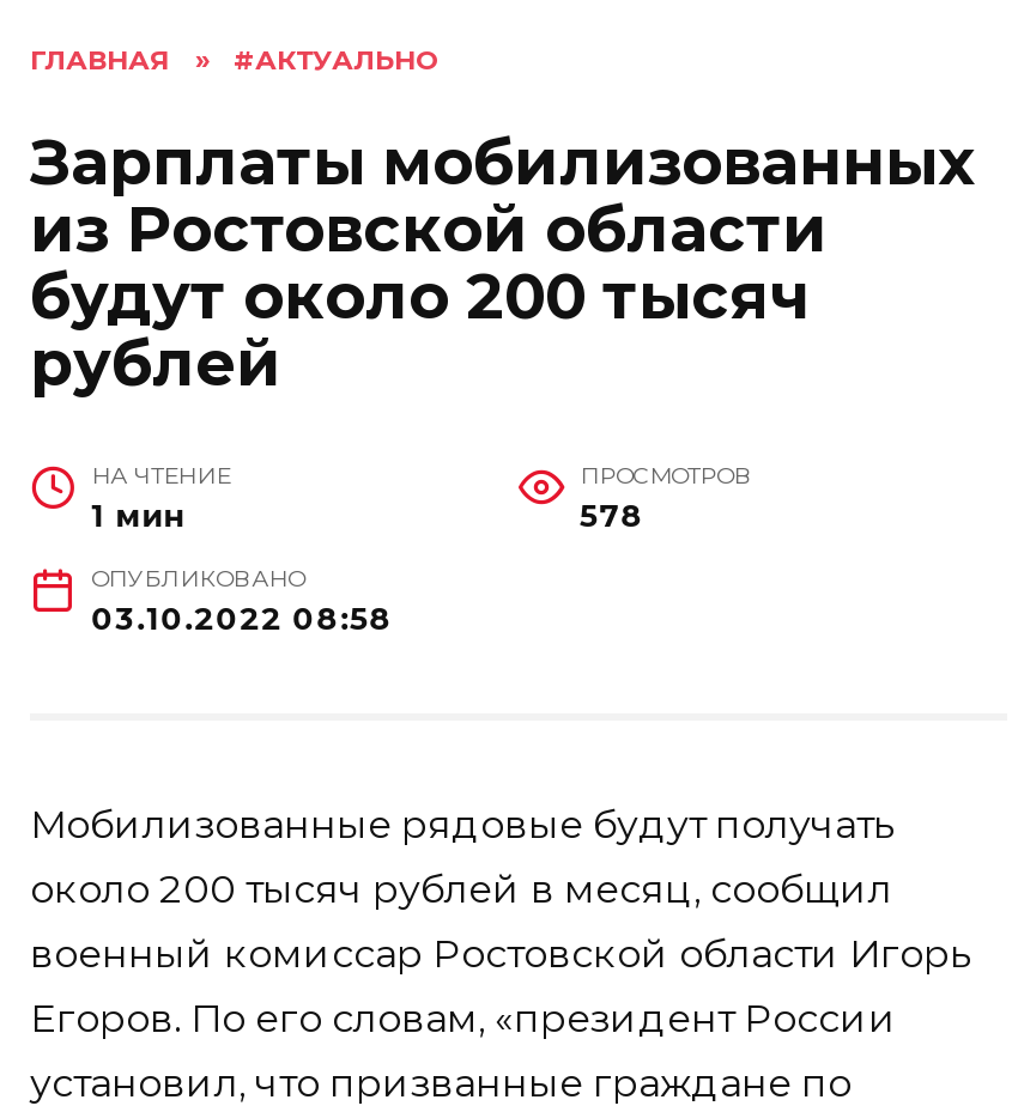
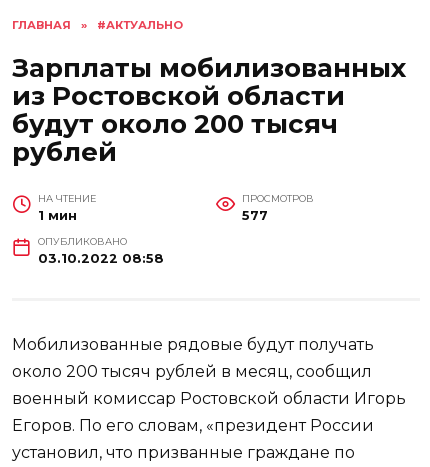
[580,497,645,533] 578 -> [242,208,268,223] 577

